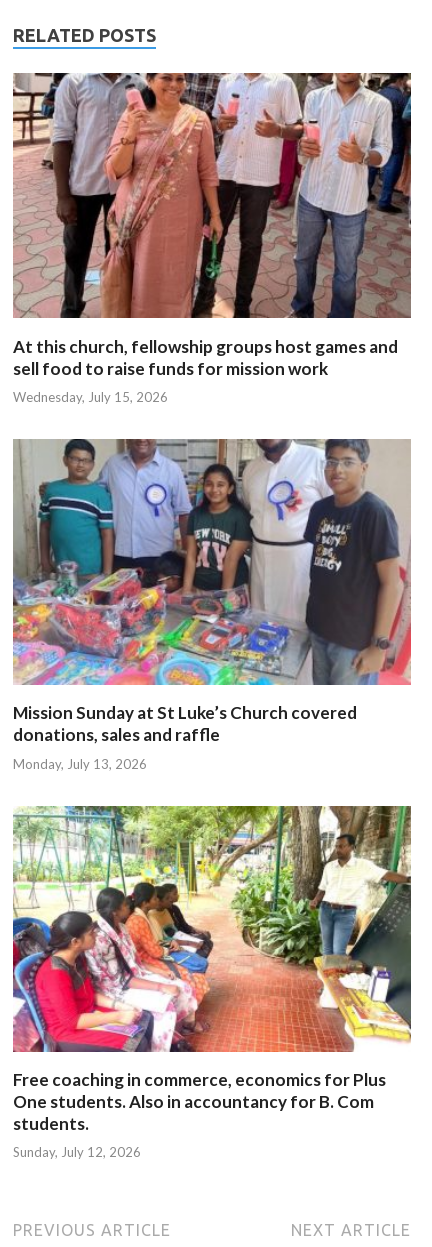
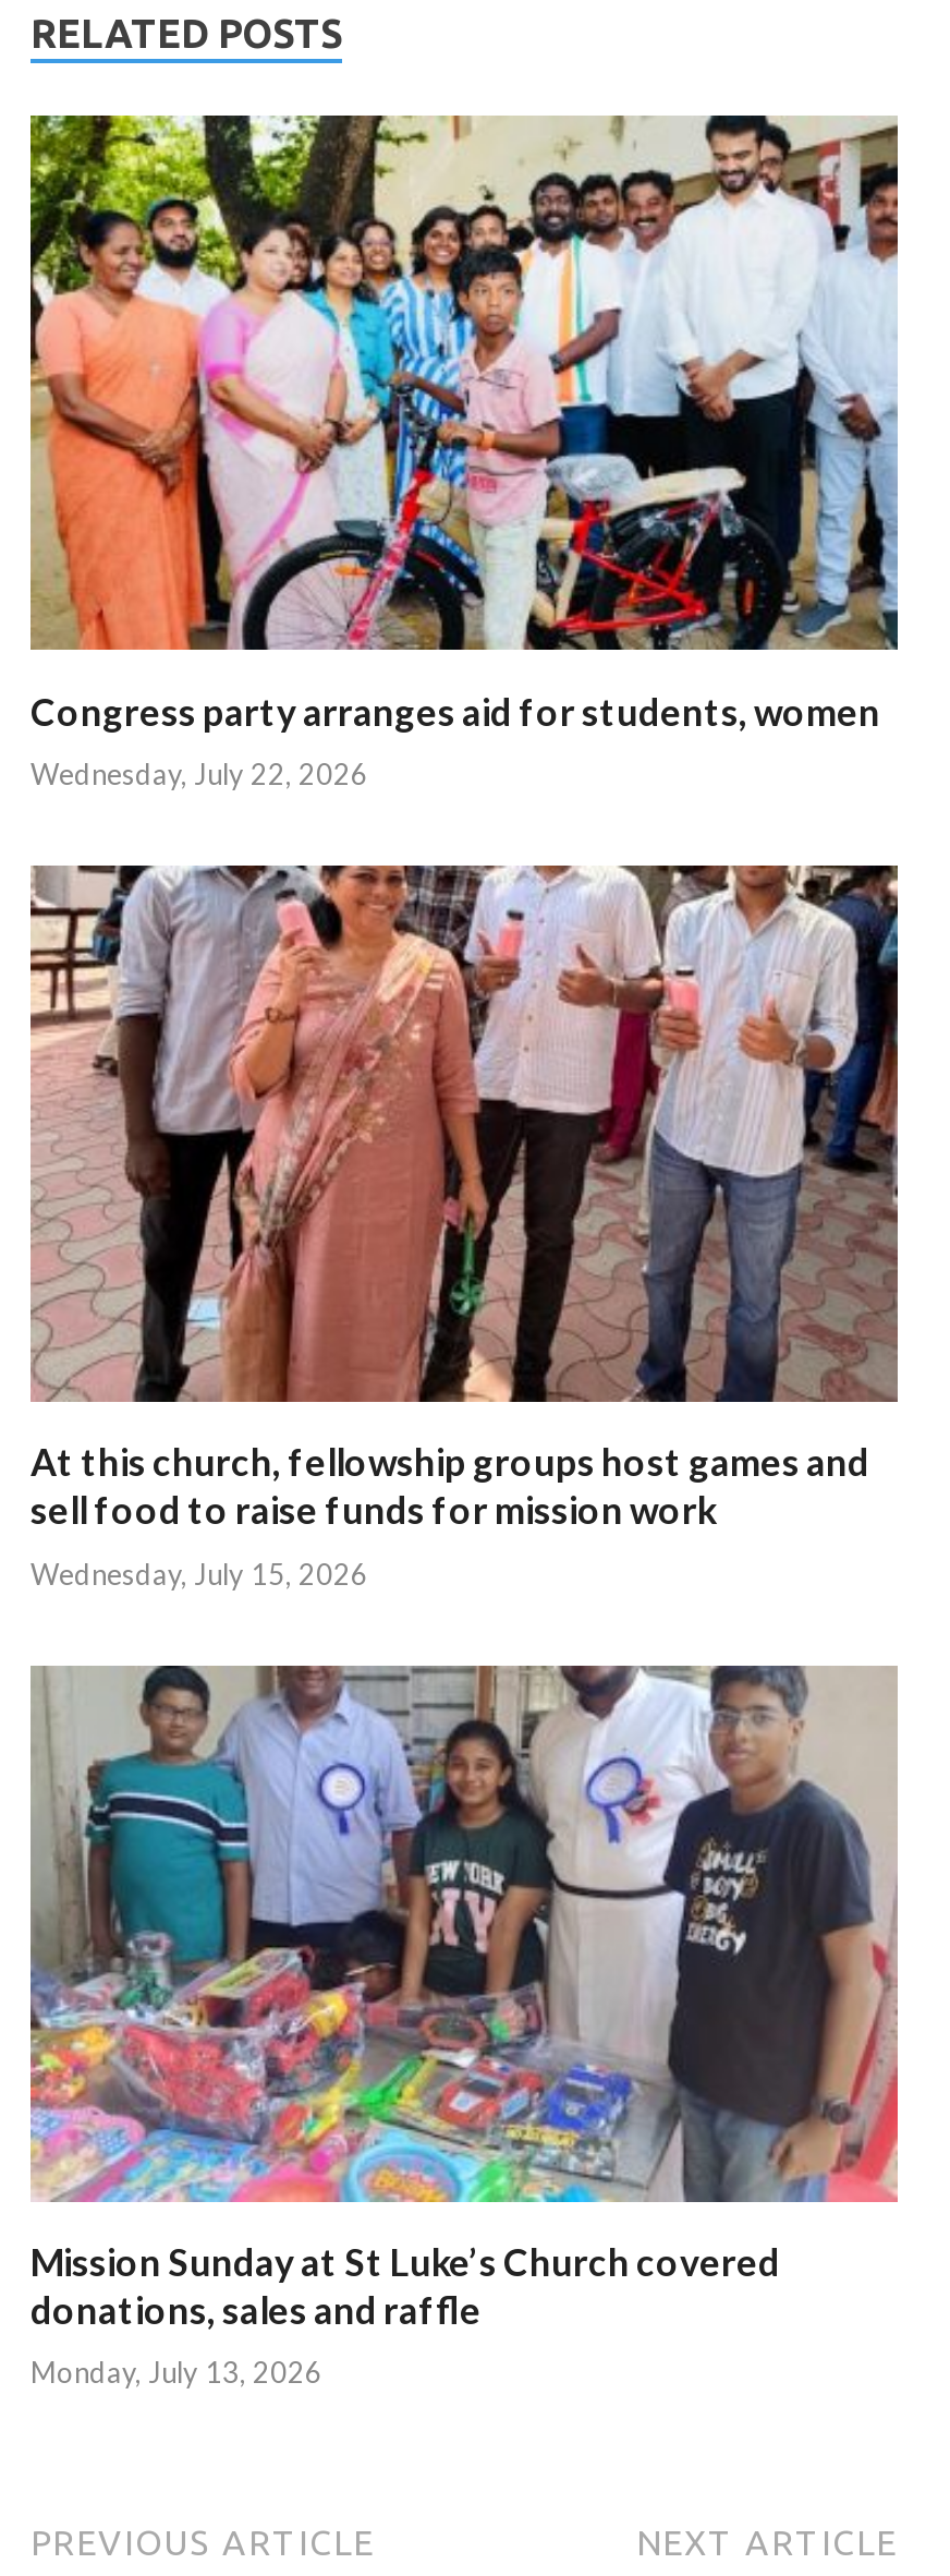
none -> [28,113,900,792] [image] | Congress party arranges aid for students, women | Wednesday, July 22, 2026
moved [11,70,413,772] -> [26,861,902,2390]: [image] | At this church, fellowship groups host games and | sell food to raise funds for mission work | Wednesday, July 15, 2026 | Mission Sunday at St Luke’s Church covered | donations, sales and raffle | Monday, July 13, 2026
[12,805,412,1160] [image] | Free coaching in commerce, economics for Plus | One students. Also in accountancy for B. Com | students. | Sunday, July 12, 2026 -> none

